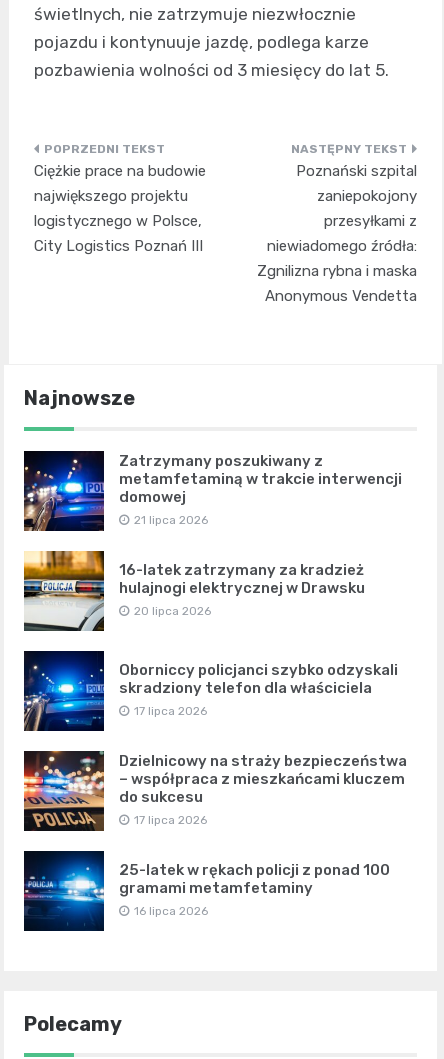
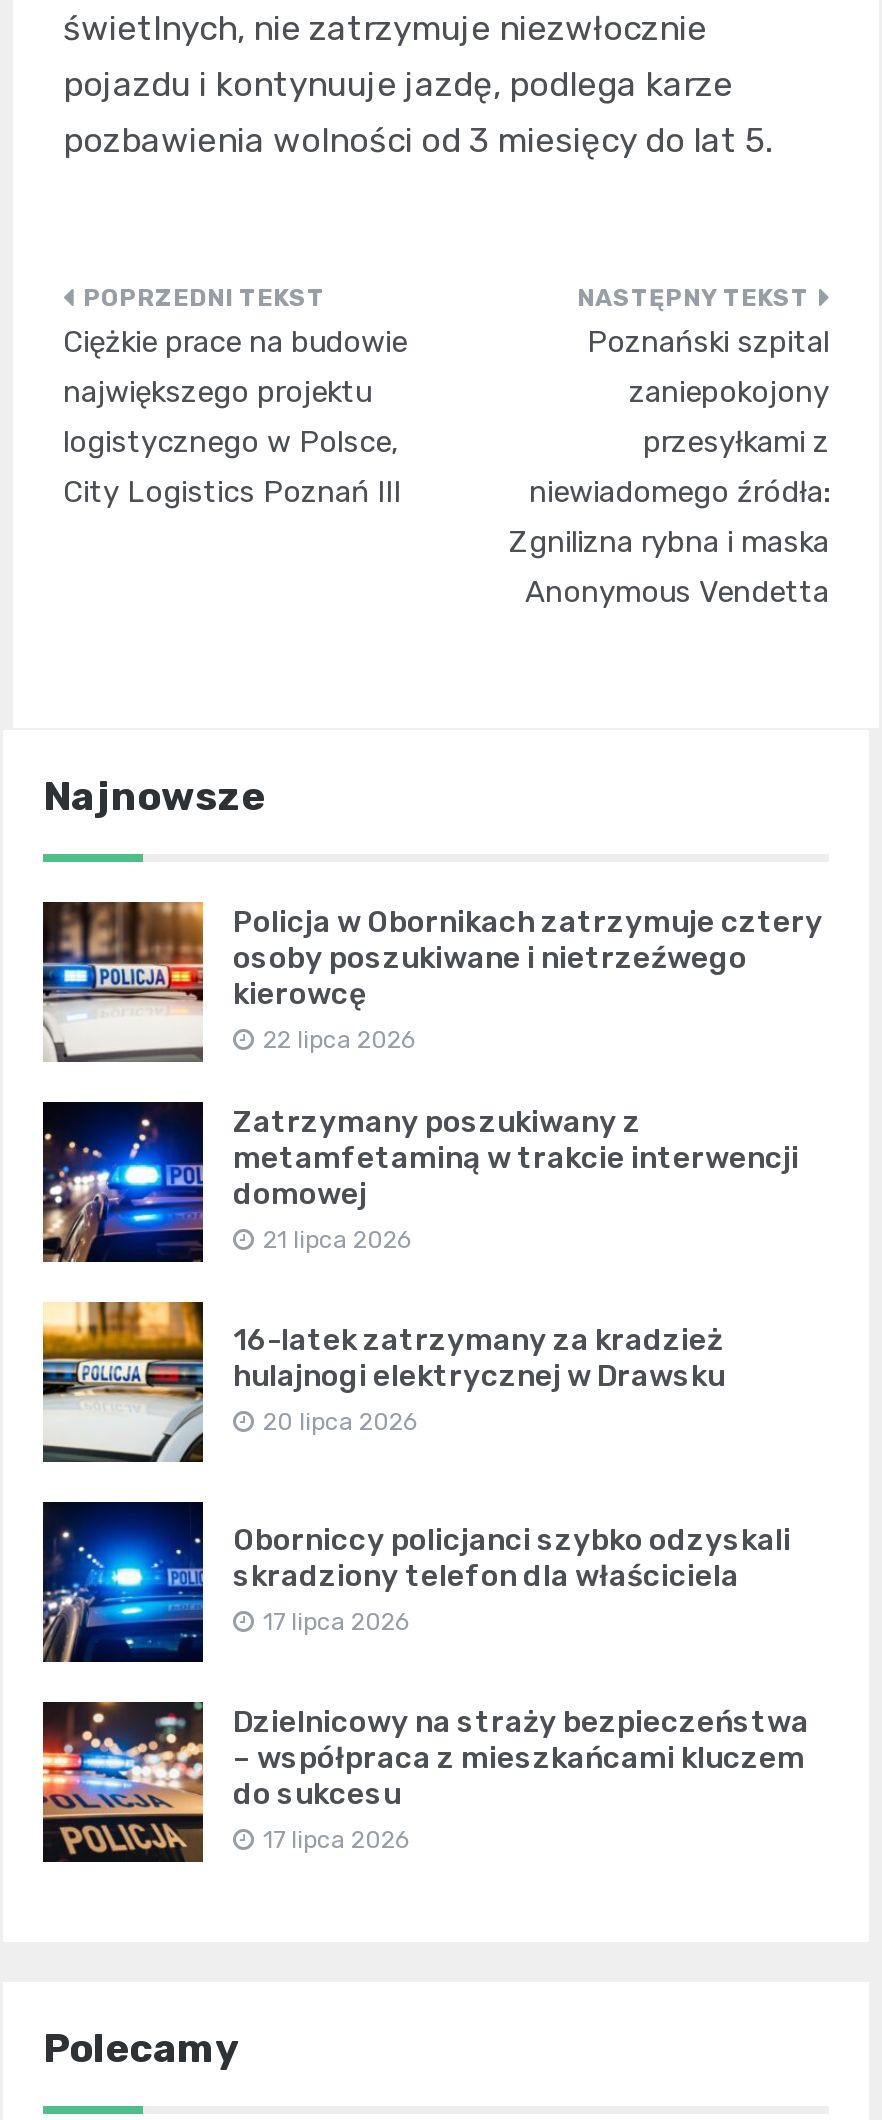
none -> [43,900,823,1064] [image] | Policja w Obornikach zatrzymuje cztery | osoby poszukiwane i nietrzeźwego | kierowcę | 22 lipca 2026
moved [22,450,407,827] -> [39,1100,809,1854]: [image] | Zatrzymany poszukiwany z | metamfetaminą w trakcie interwencji | ... | do sukcesu | 17 lipca 2026
[23,850,390,931] [image] | 25-latek w rękach policji z ponad 100 | gramami metamfetaminy | 16 lipca 2026 -> none

